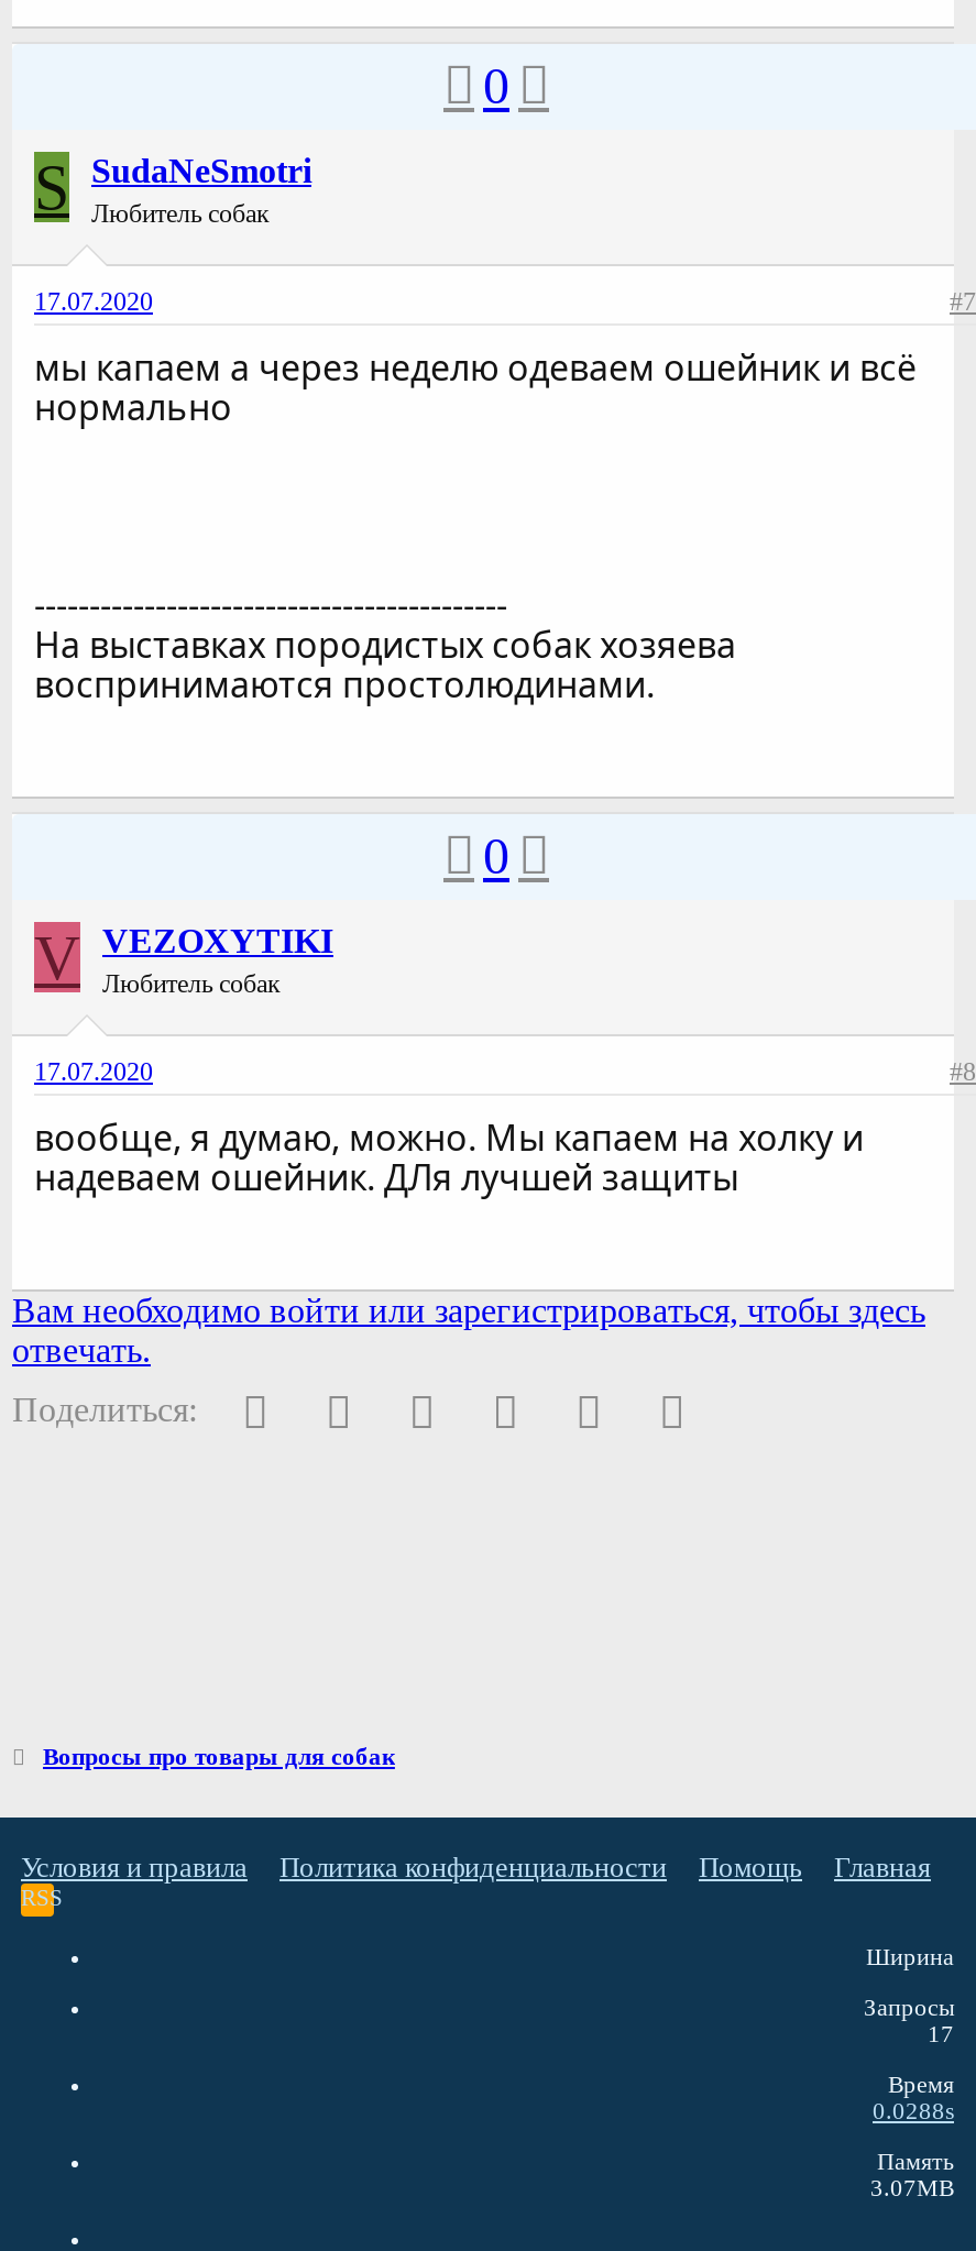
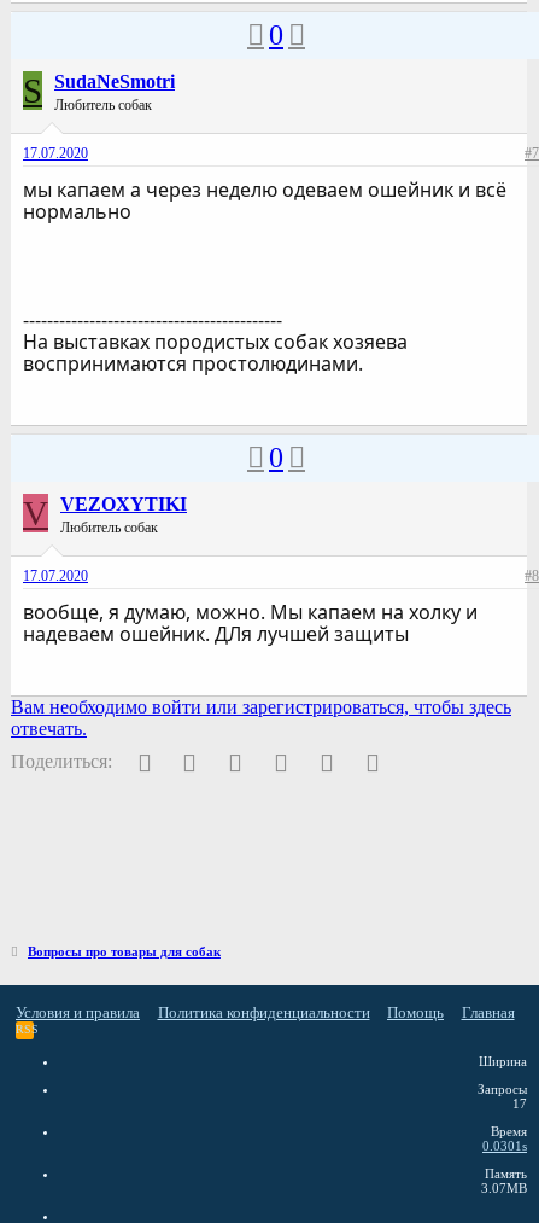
[873,2097,954,2123] 0.0288s -> [482,1138,527,1153] 0.0301s

